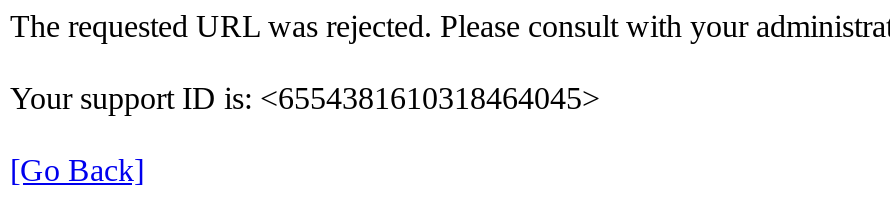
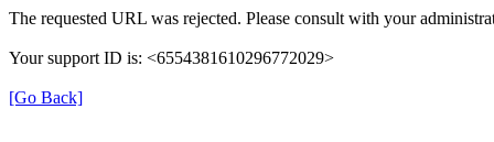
[10,81,600,115] Your support ID is: <6554381610318464045> -> [9,48,334,67] Your support ID is: <6554381610296772029>

